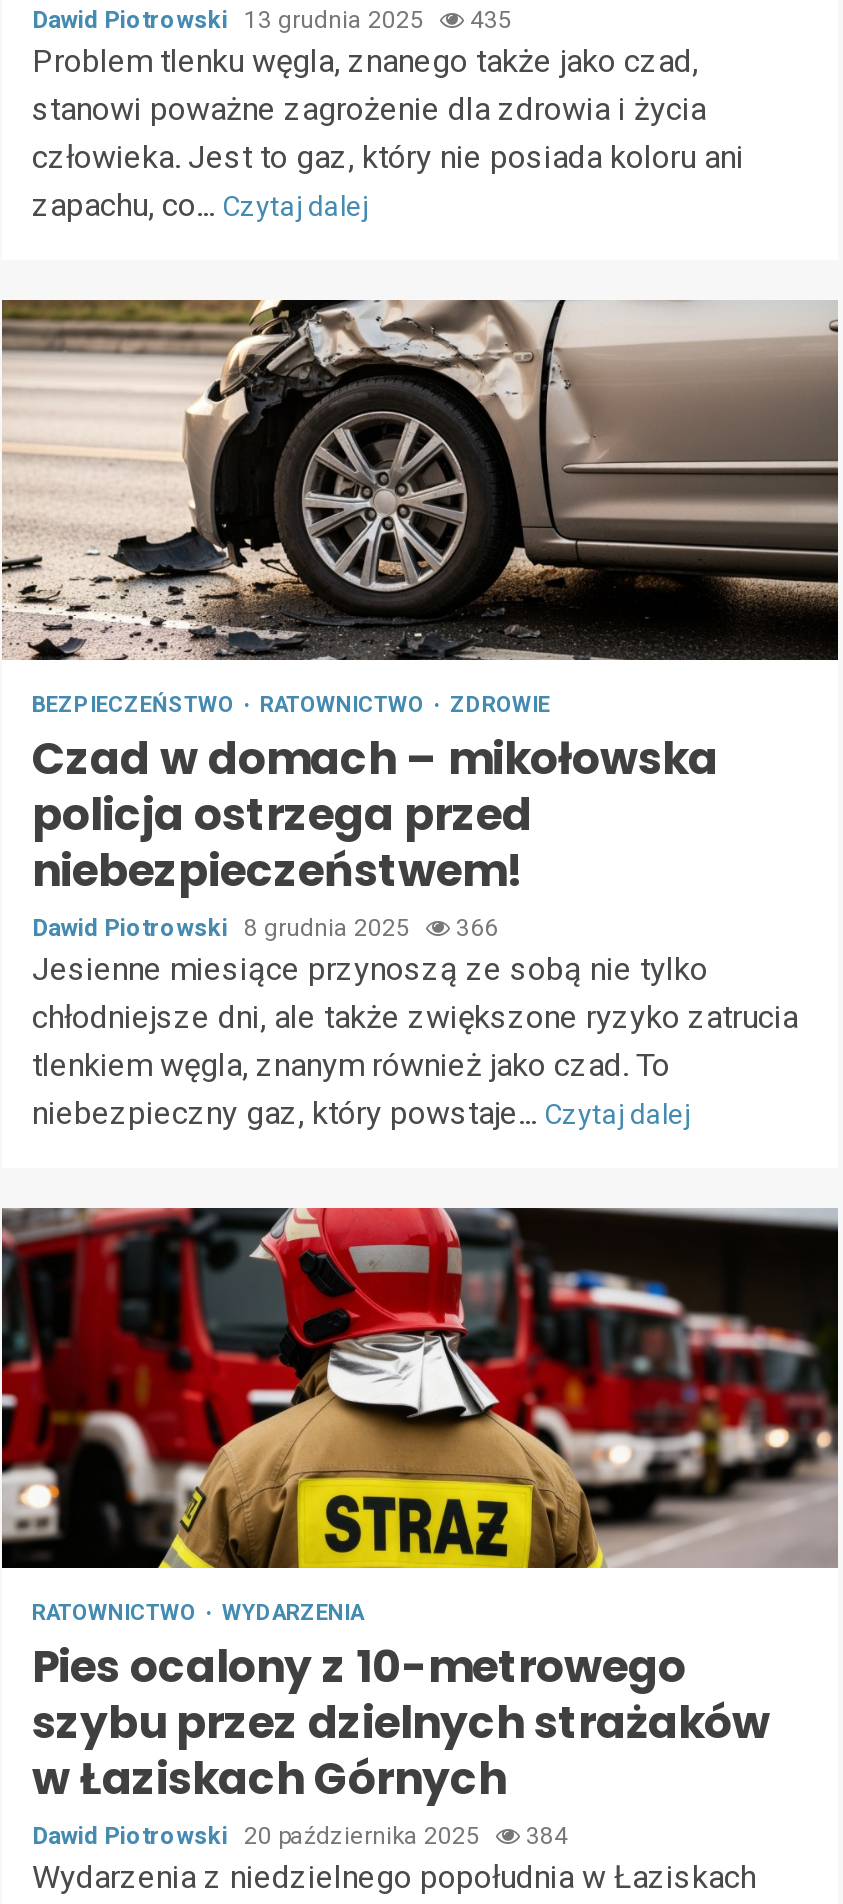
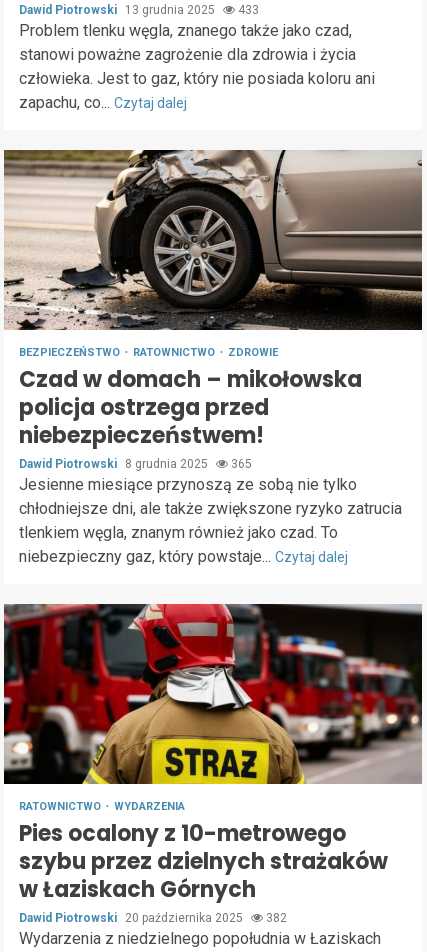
[32,6,512,34] Dawid Piotrowski 13 grudnia 2025 435 -> [19,3,259,17] Dawid Piotrowski 13 grudnia 2025 433
[32,914,498,942] Dawid Piotrowski 8 grudnia 2025 366 -> [19,457,252,471] Dawid Piotrowski 8 grudnia 2025 365
[32,1822,568,1850] Dawid Piotrowski 20 października 2025 384 -> [19,911,287,925] Dawid Piotrowski 20 października 2025 382

